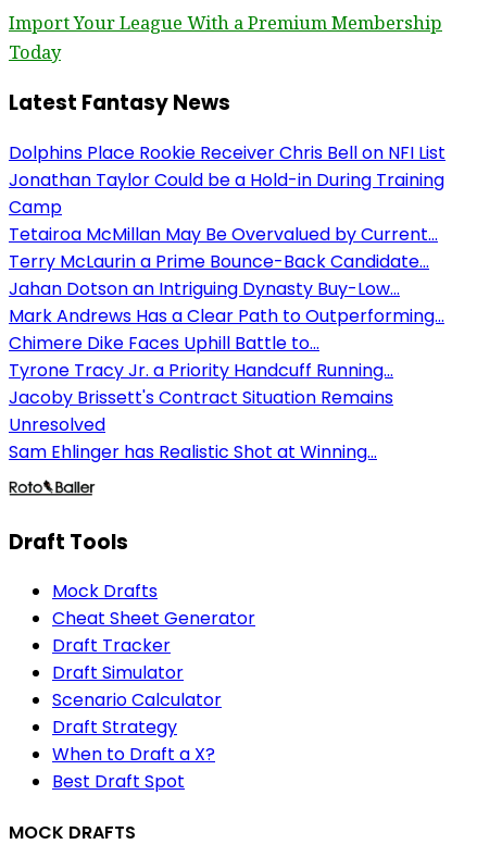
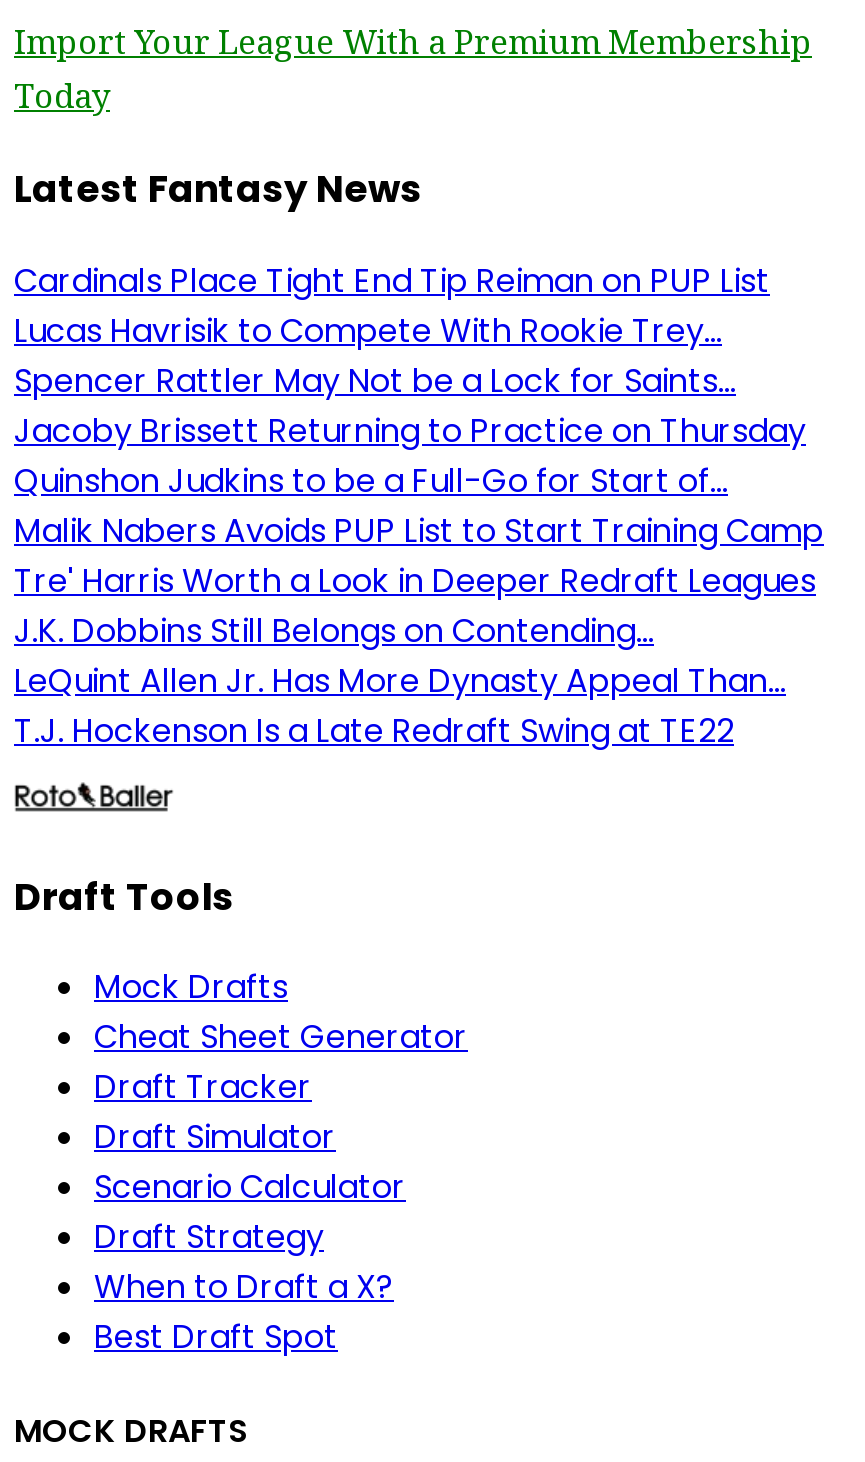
[9,140,445,464] Dolphins Place Rookie Receiver Chris Bell on NFI List | Jonathan Taylor Could be a Hold-in During Training | Camp | Tetairoa McMillan May Be Overvalued by Current... | Terry McLaurin a Prime Bounce-Back Candidate... | Jahan Dotson an Intriguing Dynasty Buy-Low... | Mark Andrews Has a Clear Path to Outperforming... | Chimere Dike Faces Uphill Battle to... | Tyrone Tracy Jr. a Priority Handcuff Running... | Jacoby Brissett's Contract Situation Remains | Unresolved | Sam Ehlinger has Realistic Shot at Winning... -> [14,258,824,754] Cardinals Place Tight End Tip Reiman on PUP List | Lucas Havrisik to Compete With Rookie Trey... | Spencer Rattler May Not be a Lock for Saints... | Jacoby Brissett Returning to Practice on Thursday | Quinshon Judkins to be a Full-Go for Start of... | Malik Nabers Avoids PUP List to Start Training Camp | Tre' Harris Worth a Look in Deeper Redraft Leagues | J.K. Dobbins Still Belongs on Contending... | LeQuint Allen Jr. Has More Dynasty Appeal Than... | T.J. Hockenson Is a Late Redraft Swing at TE22

